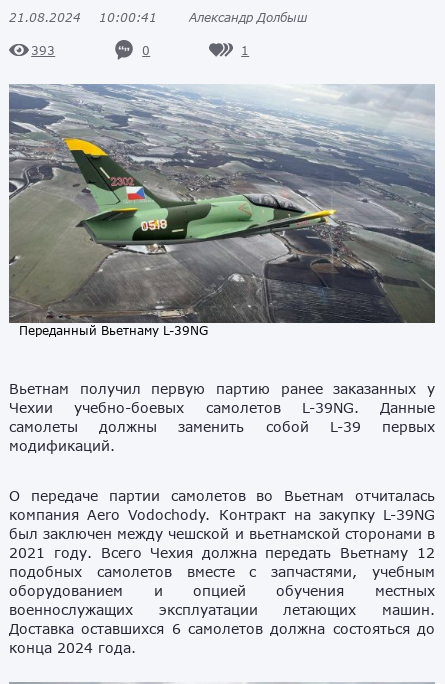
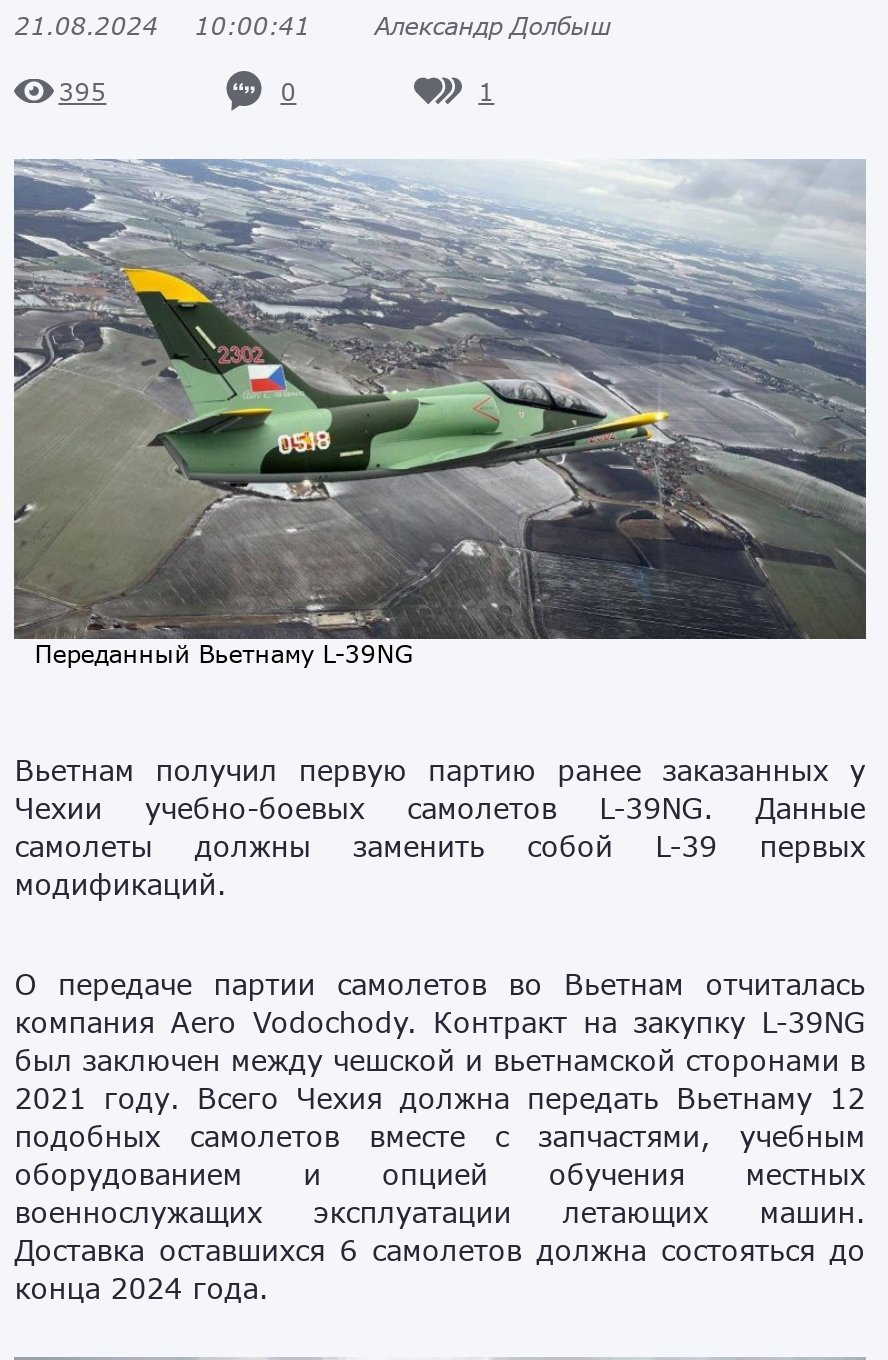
[31,43,55,58] 393 -> [58,77,106,107] 395

